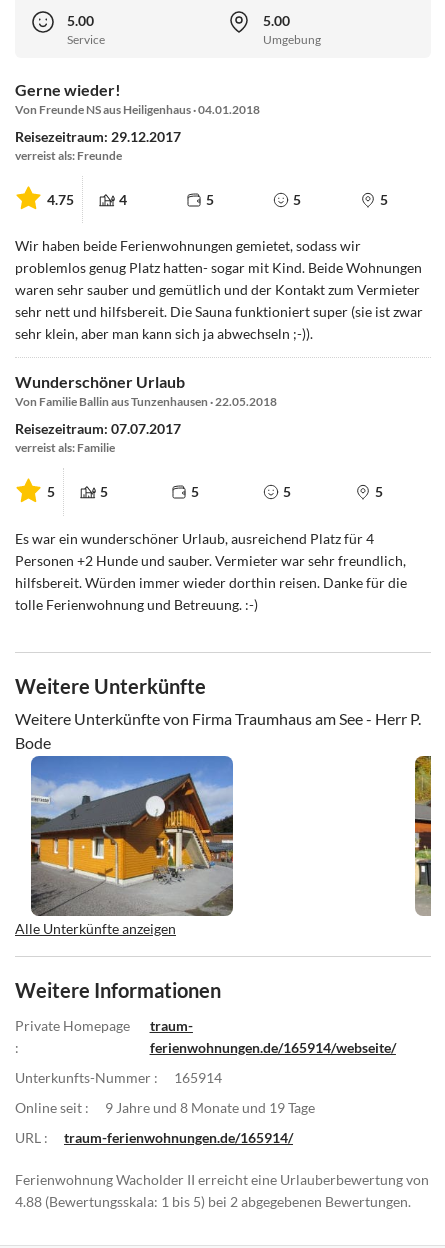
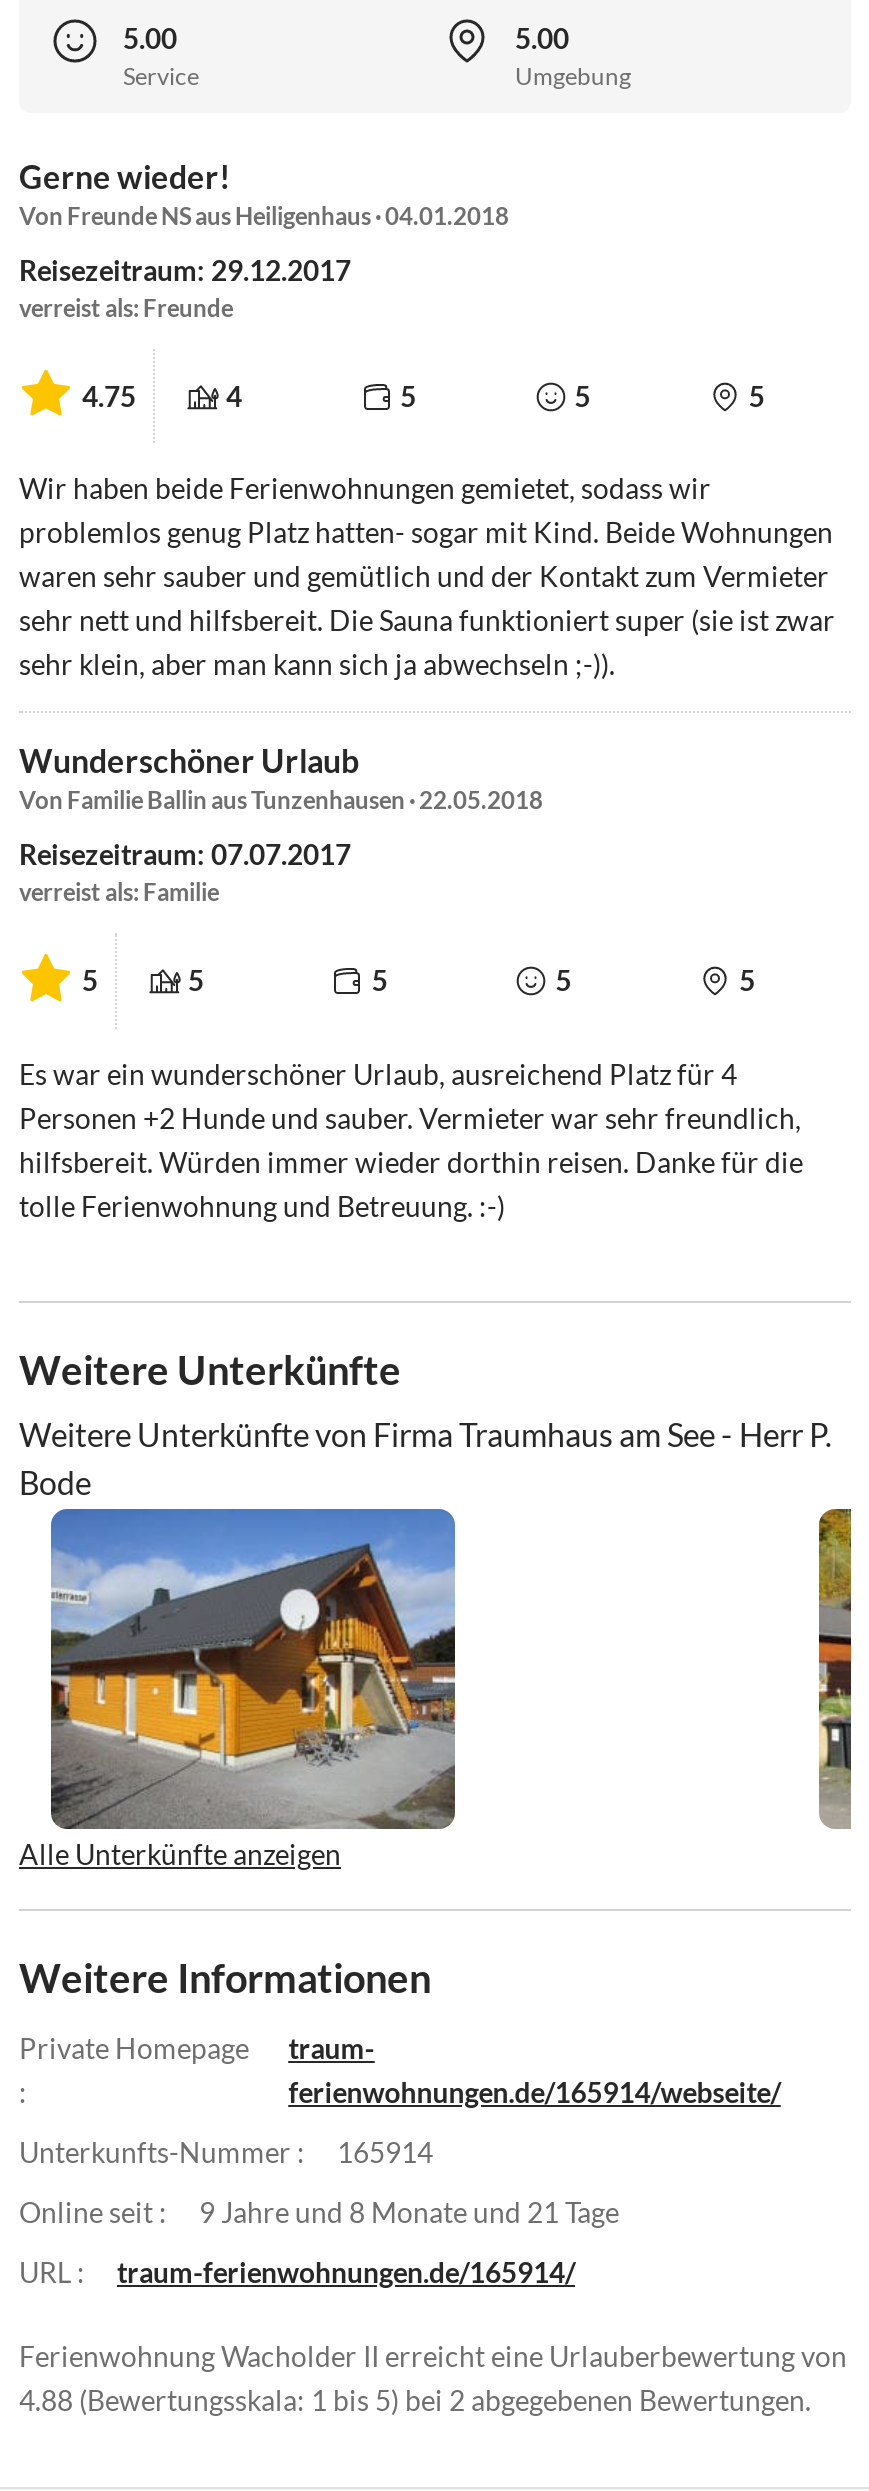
[105,1099,315,1116] 9 Jahre und 8 Monate und 19 Tage -> [199,2195,619,2229] 9 Jahre und 8 Monate und 21 Tage

